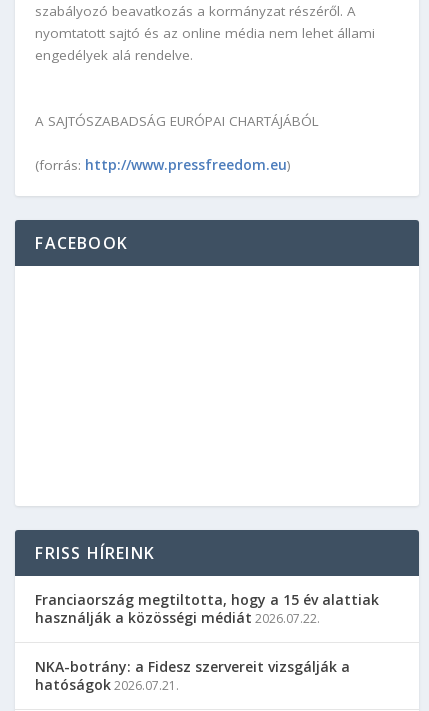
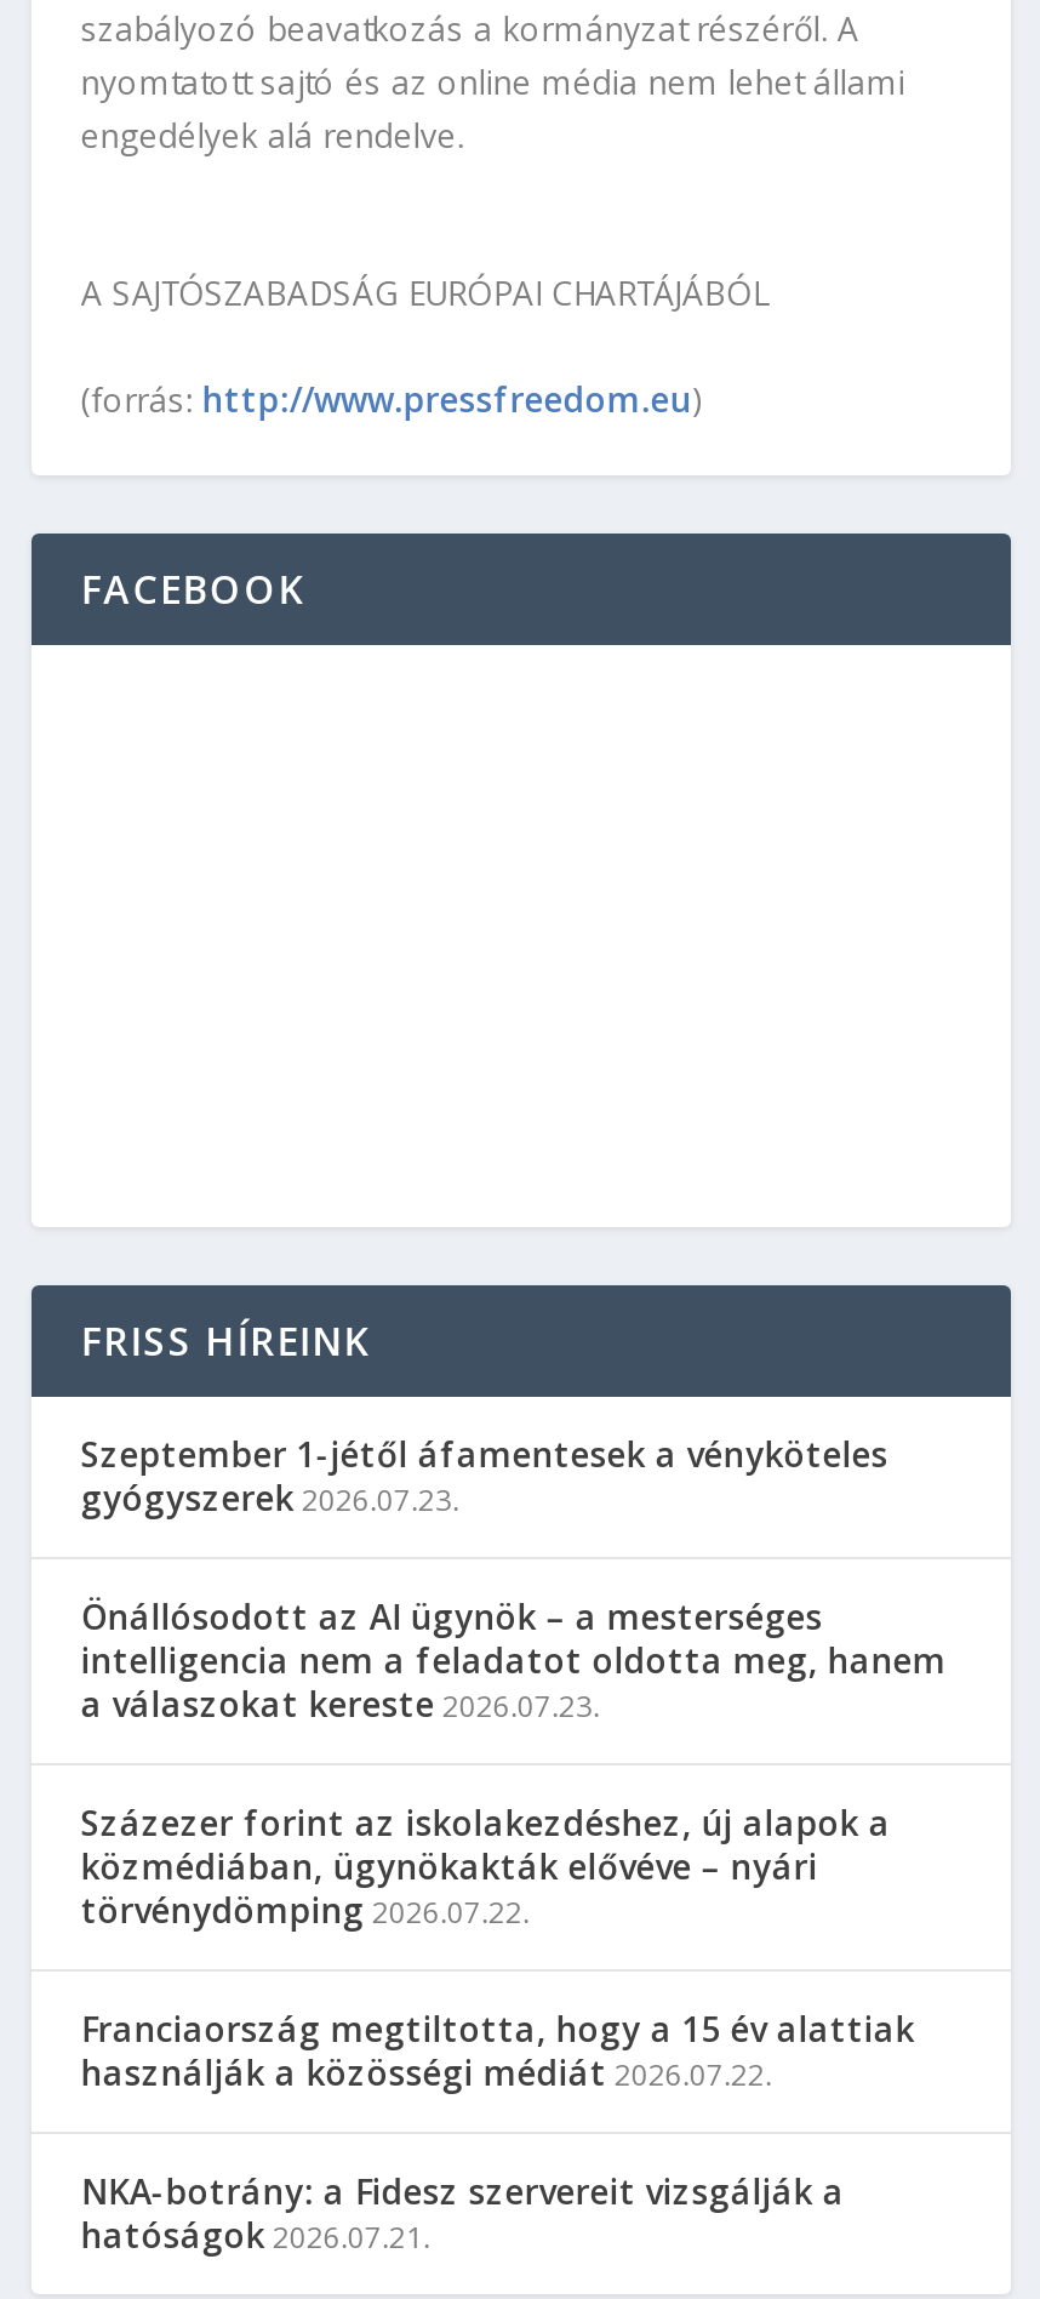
none -> [81,1430,946,1932] Szeptember 1-jétől áfamentesek a vényköteles | gyógyszerek 2026.07.23. | Önállósodott az AI ügynök – a mesterséges | intelligencia nem a feladatot oldotta meg, hanem | a válaszokat kereste 2026.07.23. | Százezer forint az iskolakezdéshez, új alapok a | közmédiában, ügynökakták elővéve – nyári | törvénydömping 2026.07.22.

